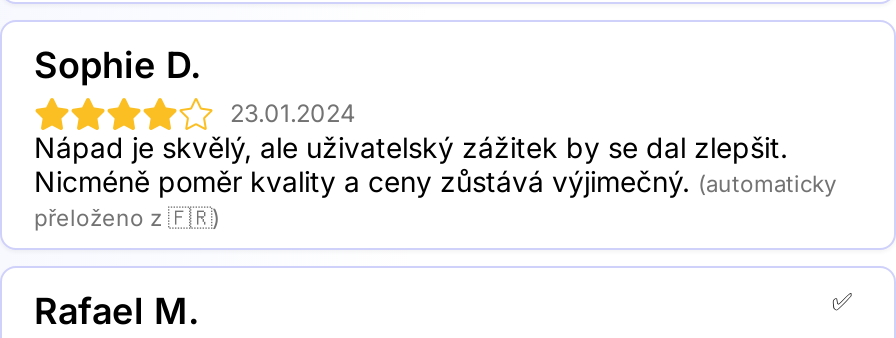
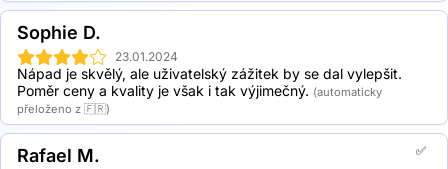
[34,130,836,198] Nápad je skvělý, ale uživatelský zážitek by se dal zlepšit. | Nicméně poměr kvality a ceny zůstává výjimečný. (automaticky -> [17,65,402,99] Nápad je skvělý, ale uživatelský zážitek by se dal vylepšit. | Poměr ceny a kvality je však i tak výjimečný. (automaticky

